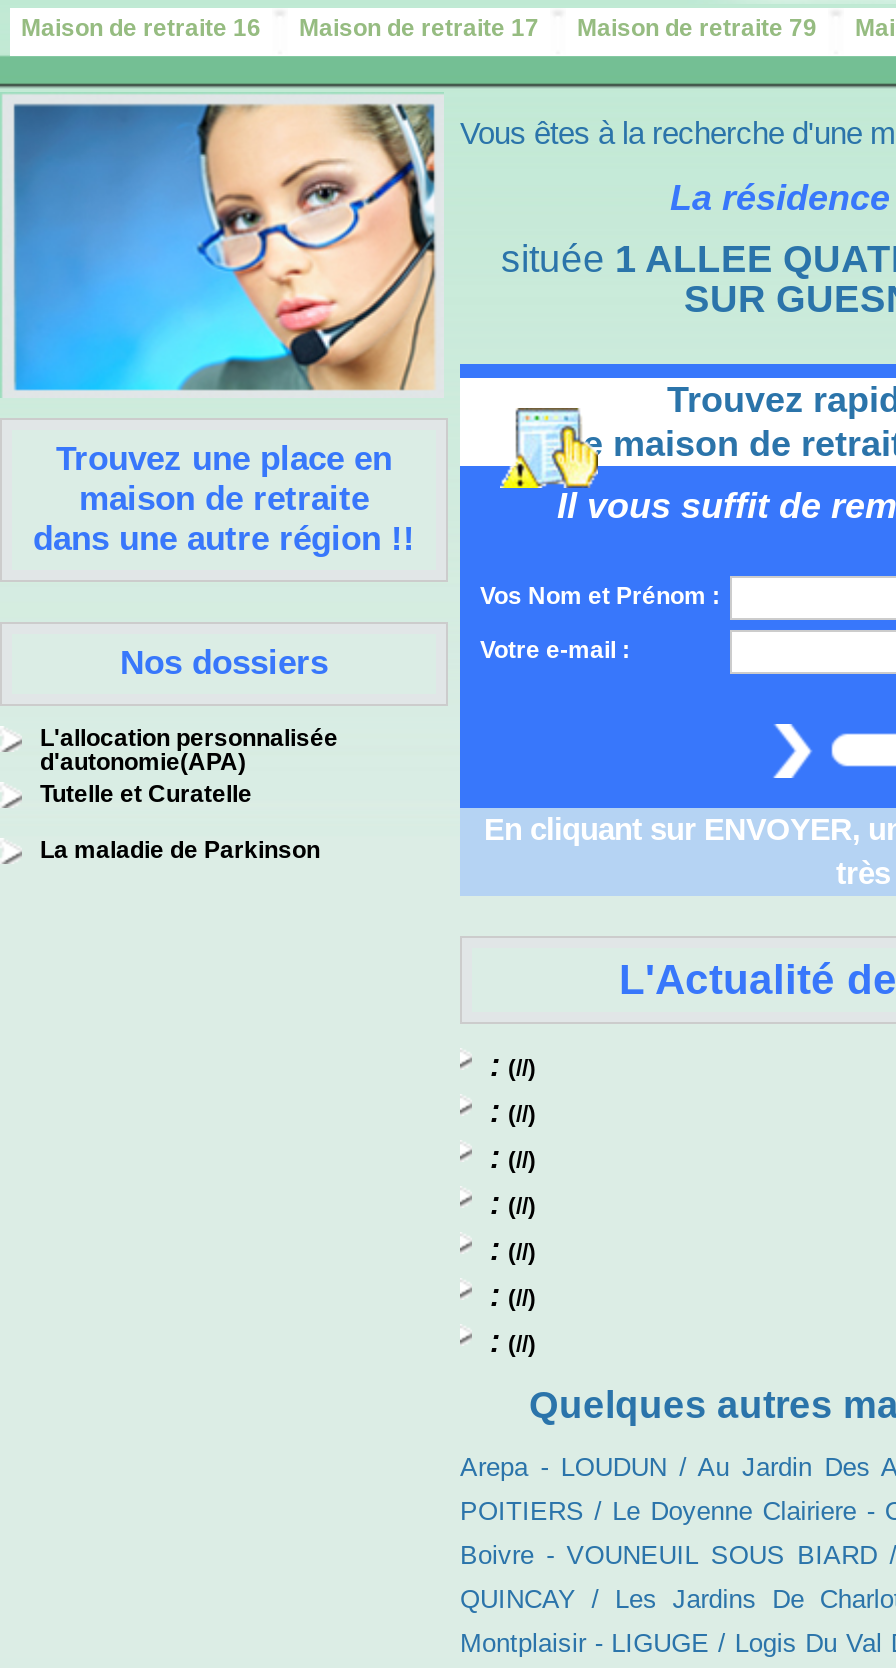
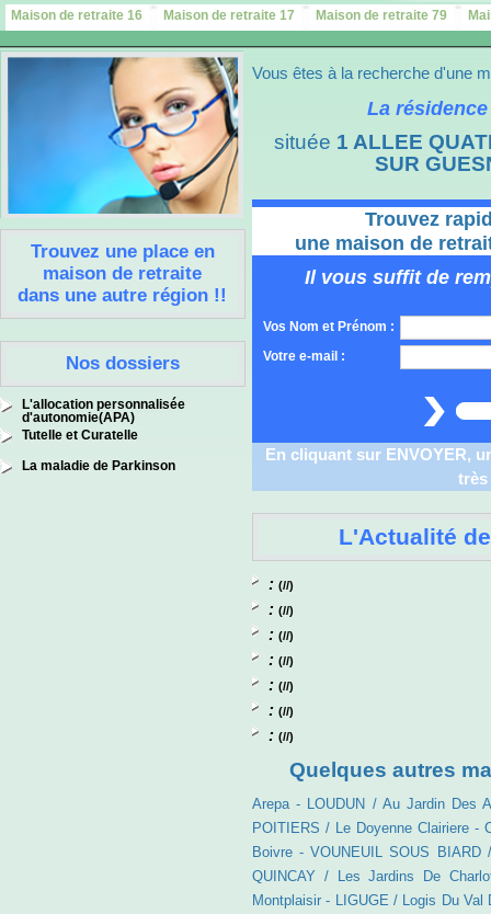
[498,406,600,490] [image] -> [275,224,328,267] [image]

